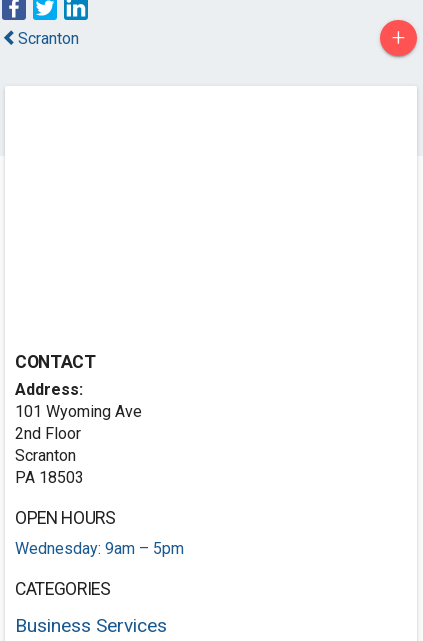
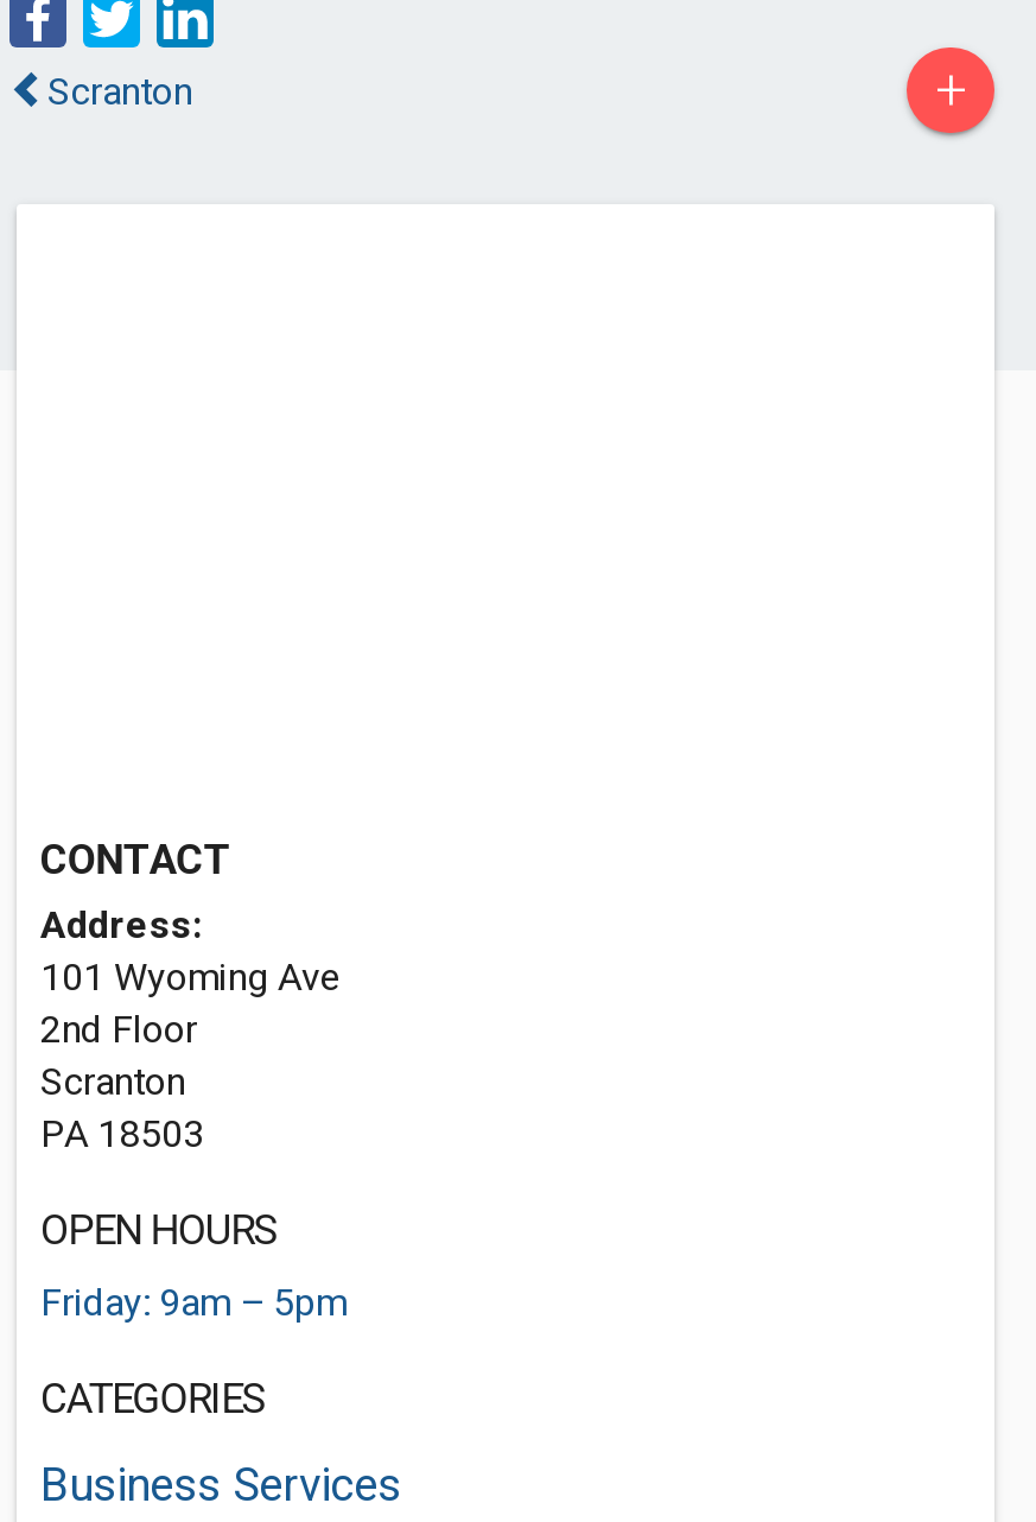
[15,539,184,558] Wednesday: 9am – 5pm -> [40,1280,347,1325] Friday: 9am – 5pm

